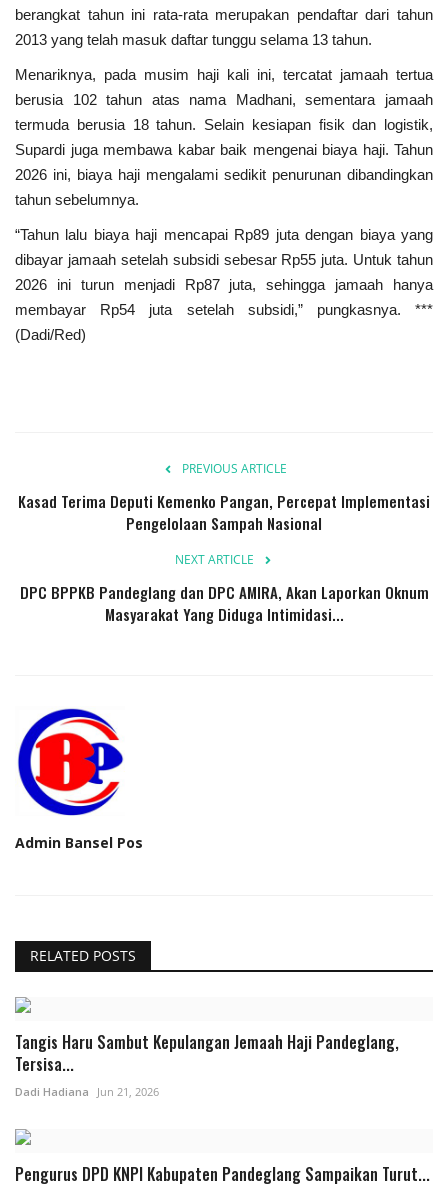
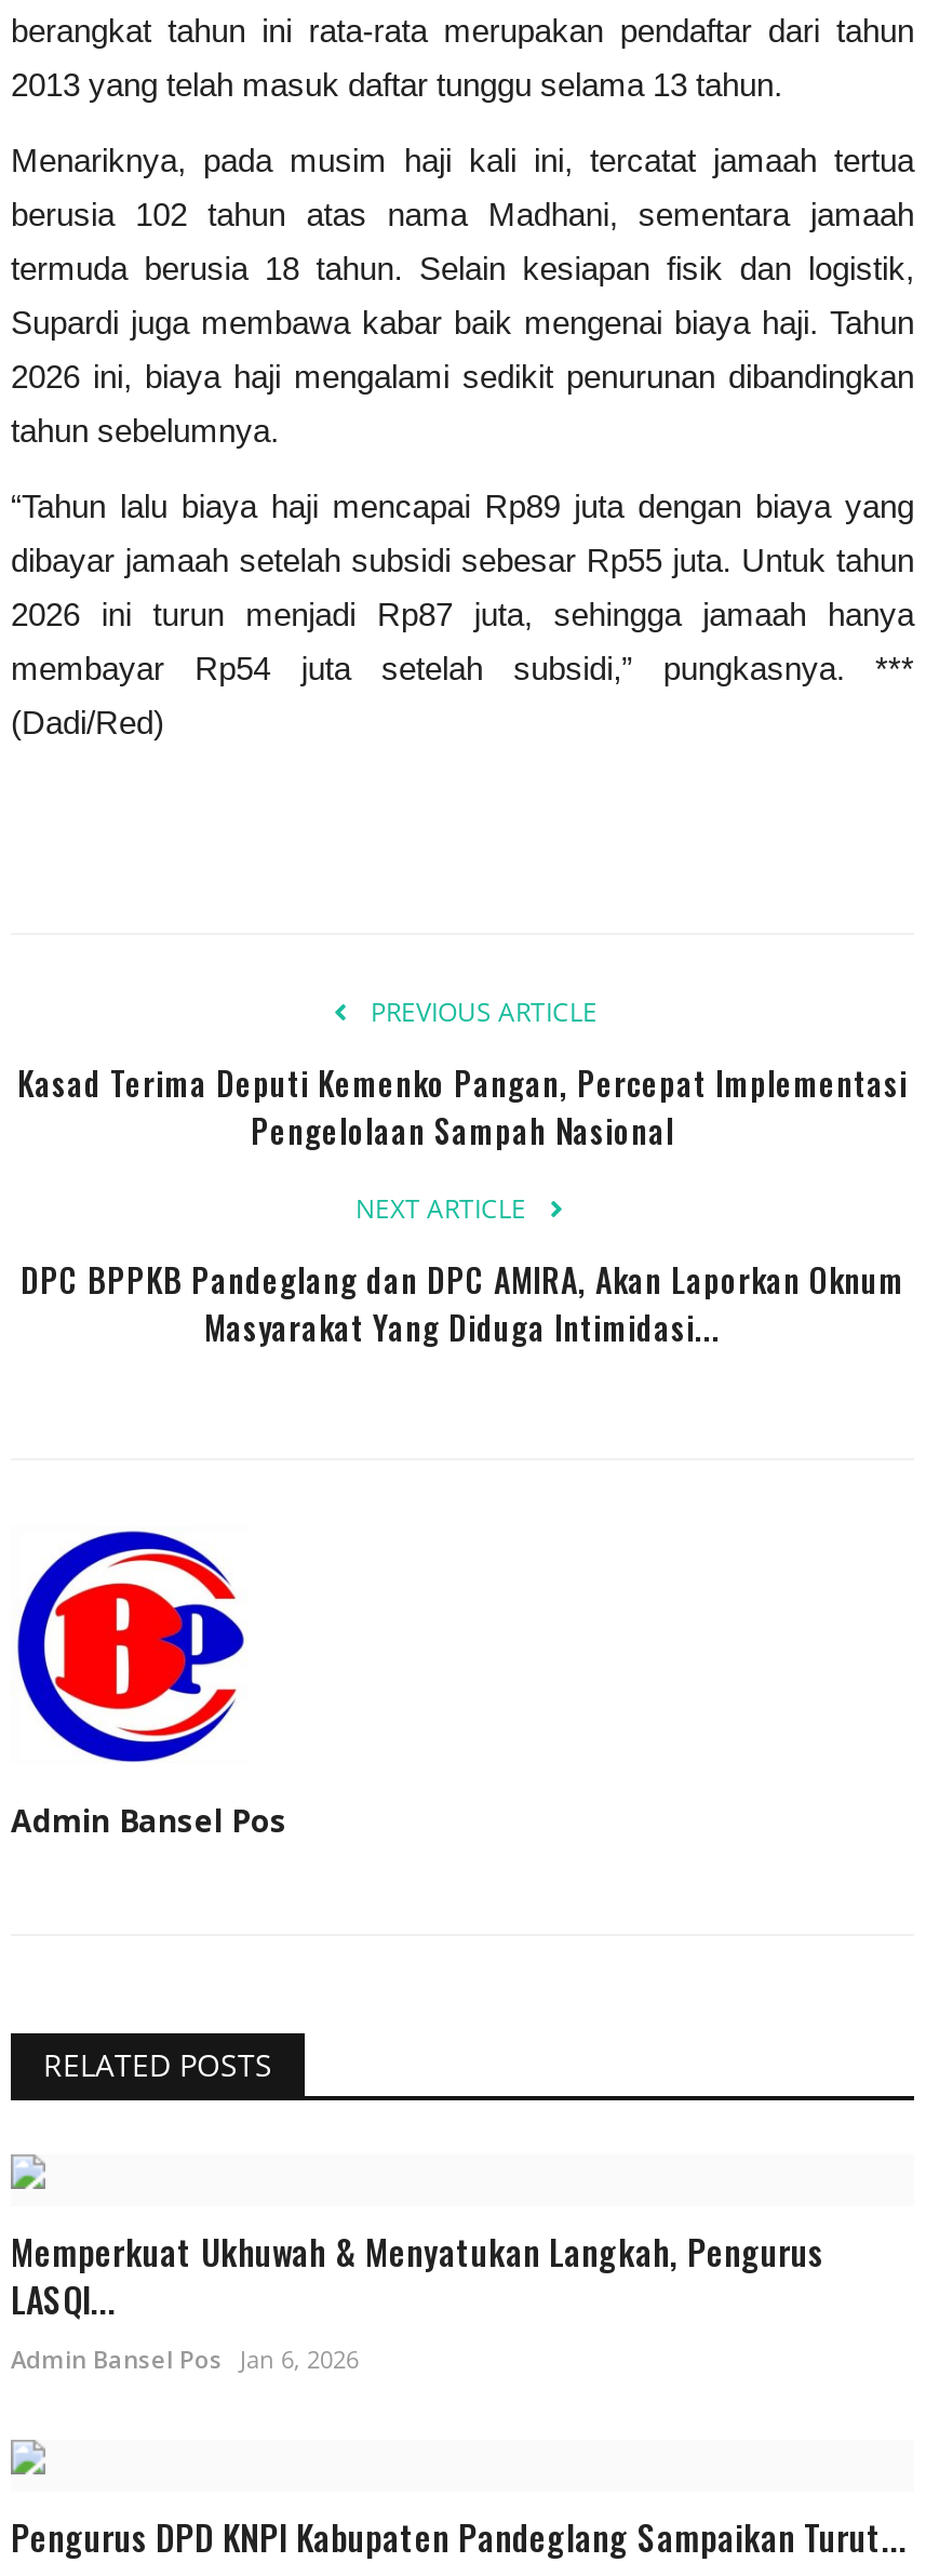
[15,1029,399,1098] Tangis Haru Sambut Kepulangan Jemaah Haji Pandeglang, | Tersisa... | Dadi Hadiana Jun 21, 2026 -> [11,2225,823,2374] Memperkuat Ukhuwah & Menyatukan Langkah, Pengurus | LASQI... | Admin Bansel Pos Jan 6, 2026

